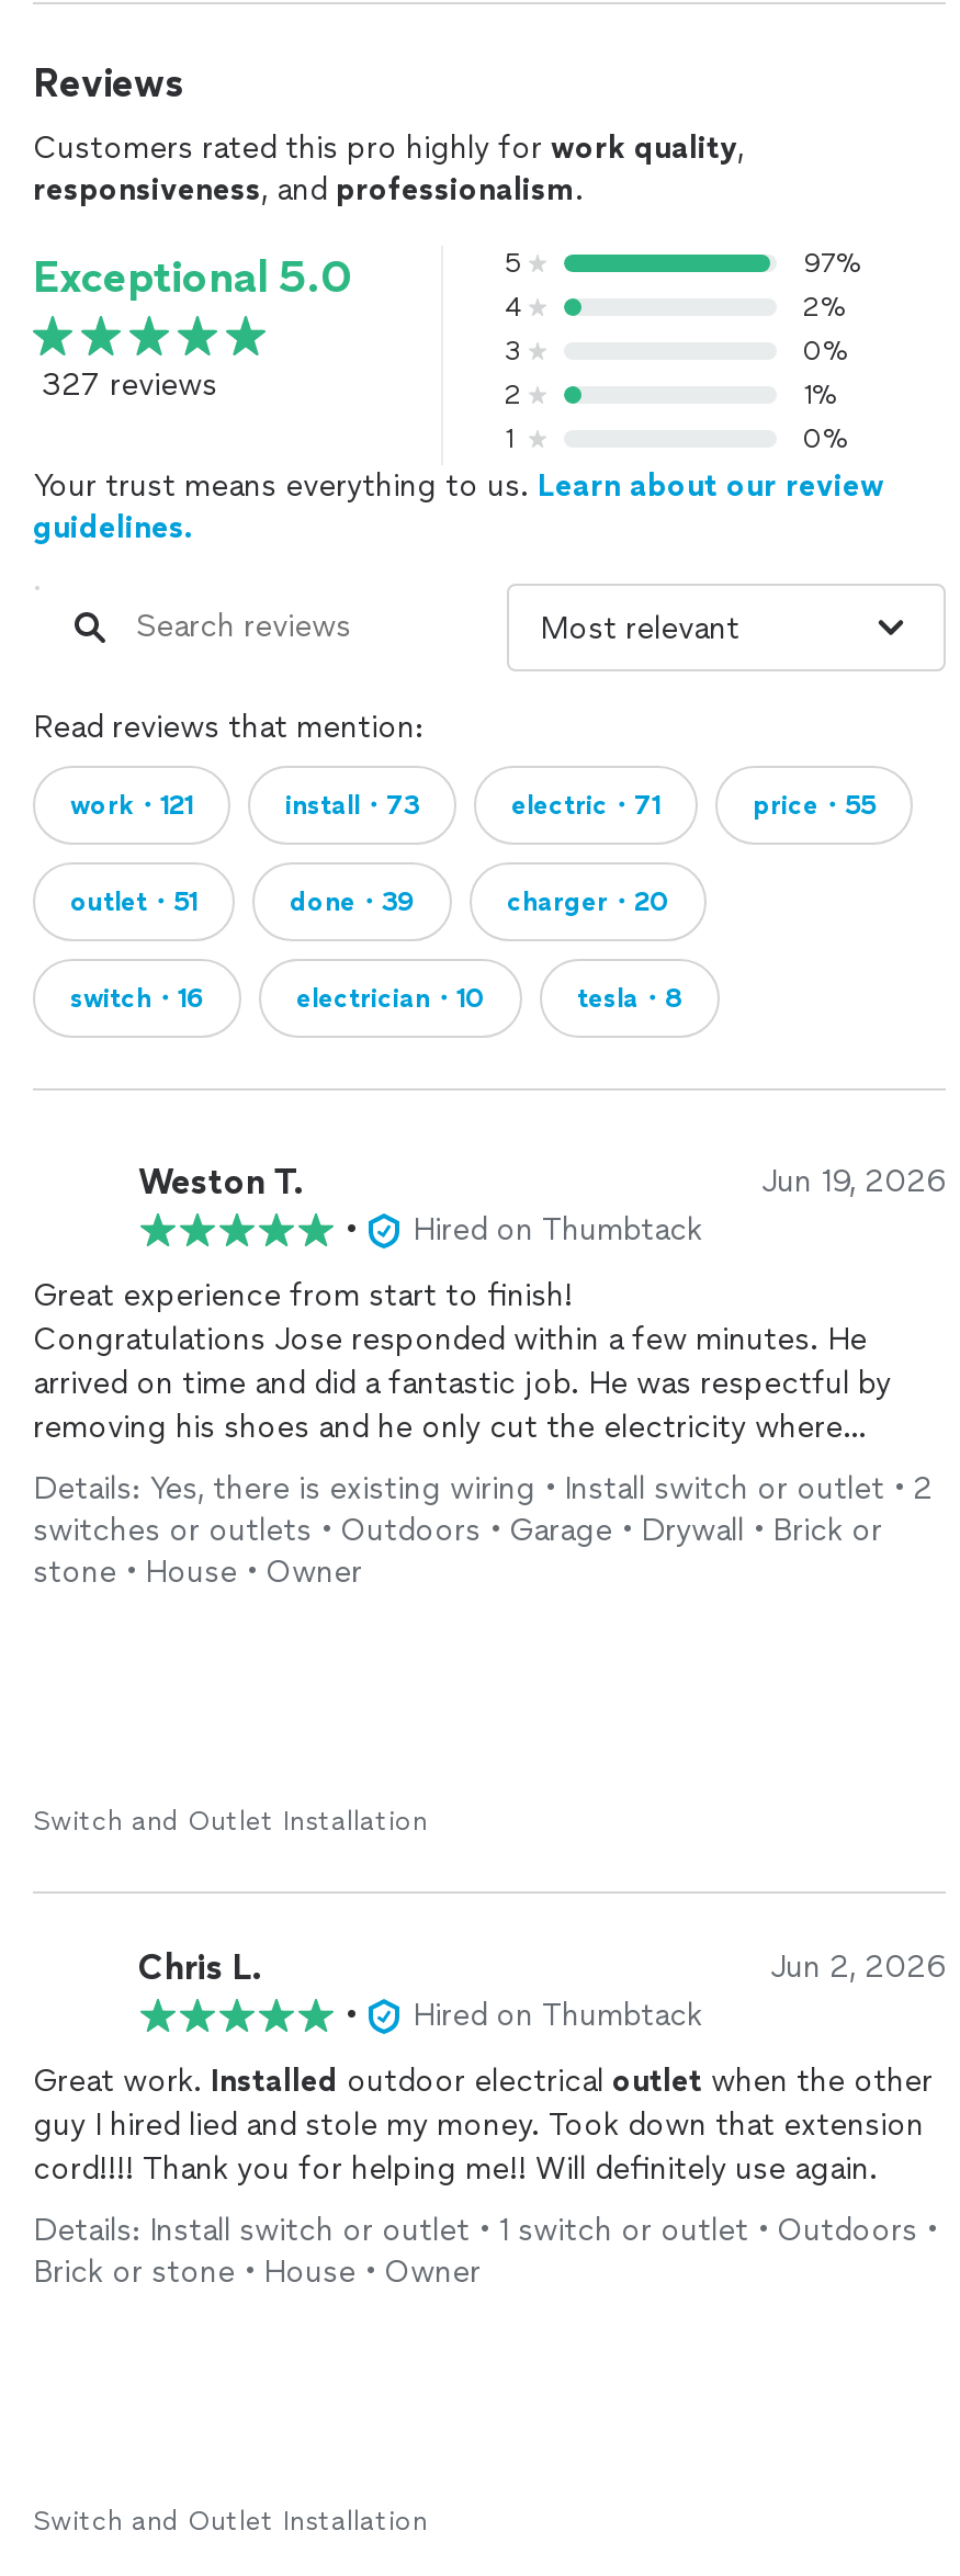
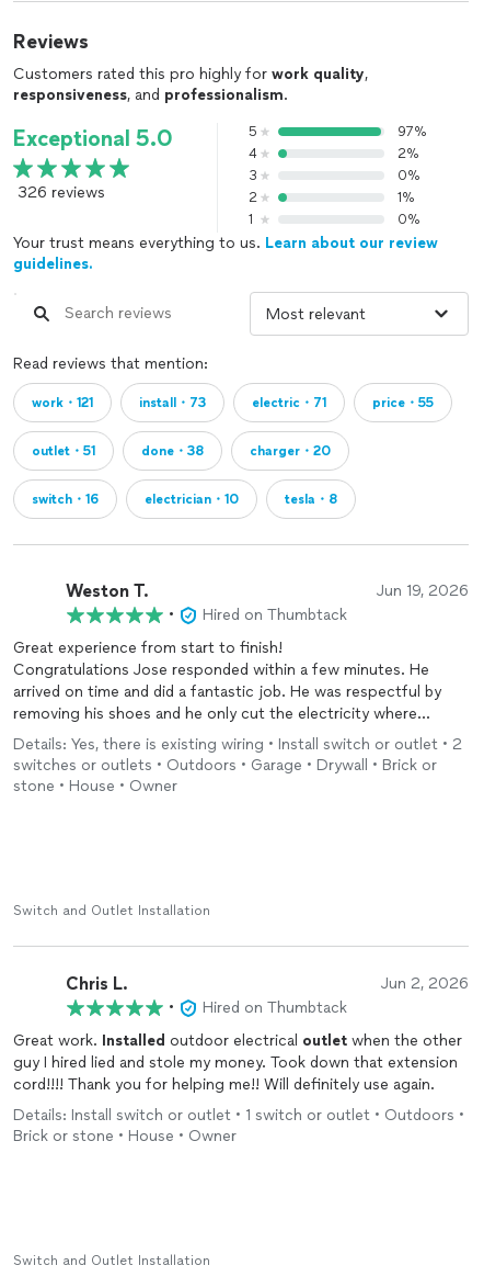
[42,366,217,404] 327 reviews -> [18,183,105,202] 326 reviews
[290,886,415,917] done・39 -> [141,443,204,459] done・38

